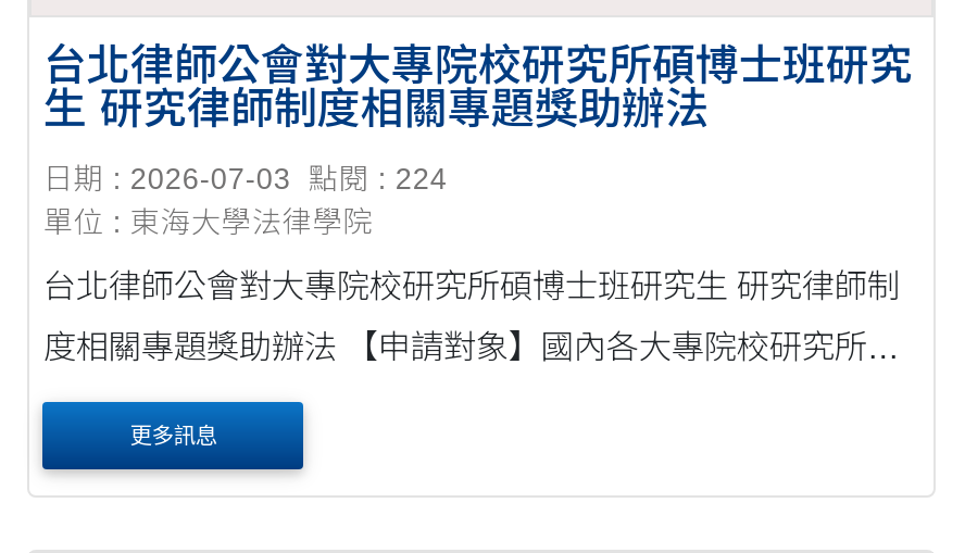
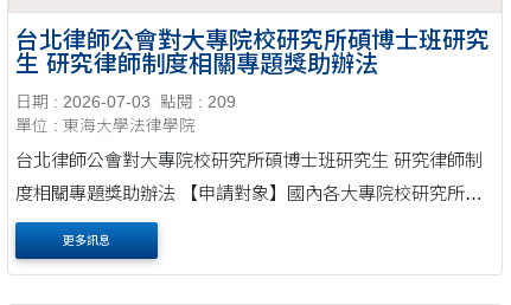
[43,164,448,196] 日期 : 2026-07-03 點閱 : 224 -> [16,93,236,111] 日期 : 2026-07-03 點閱 : 209

